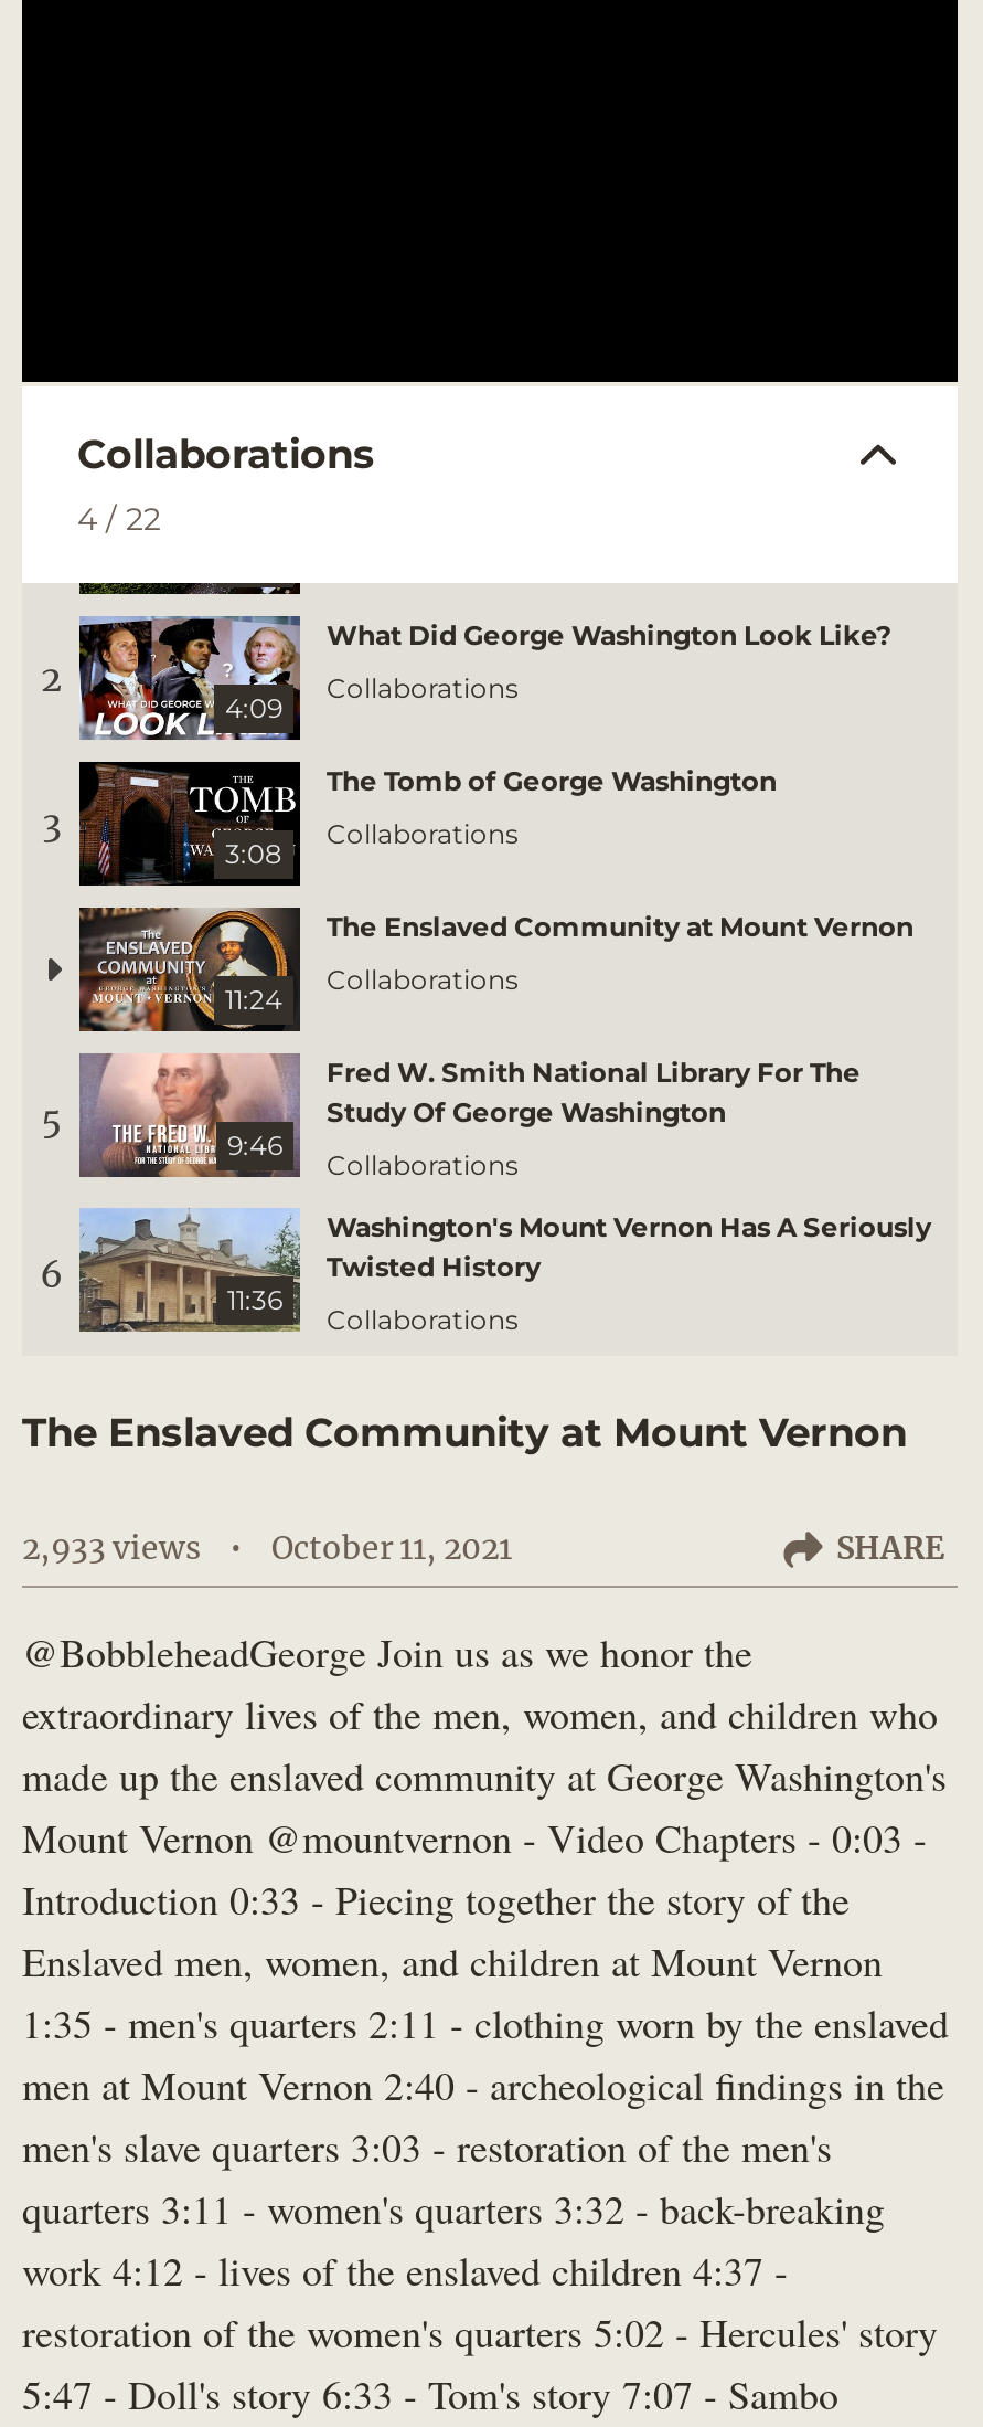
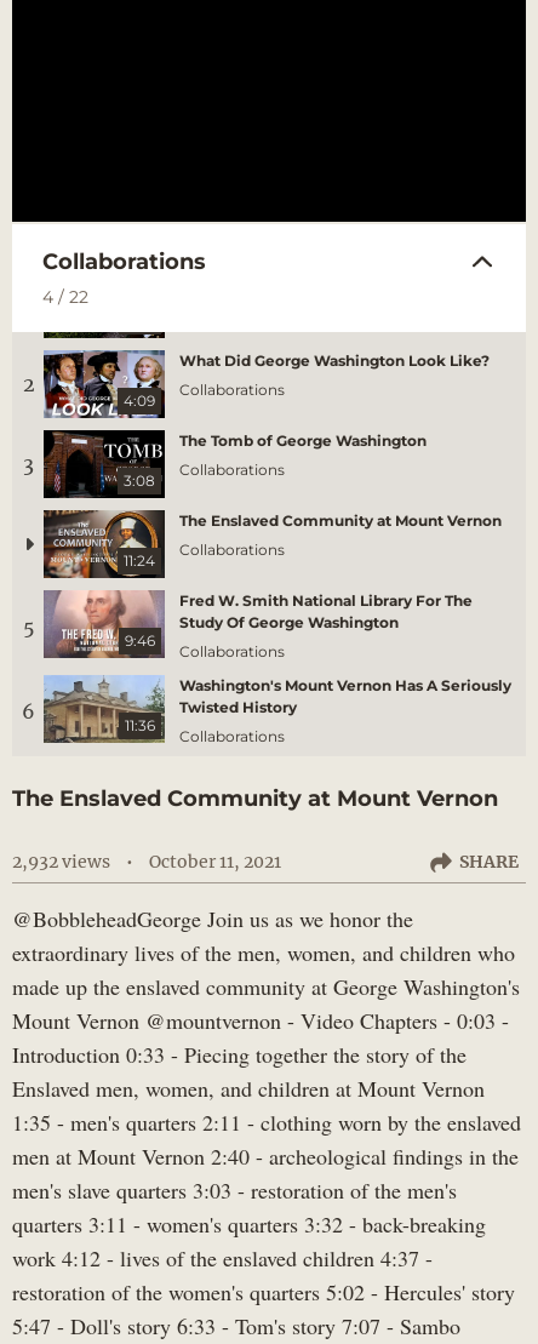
[22,1528,201,1568] 2,933 views -> [12,851,110,873] 2,932 views

